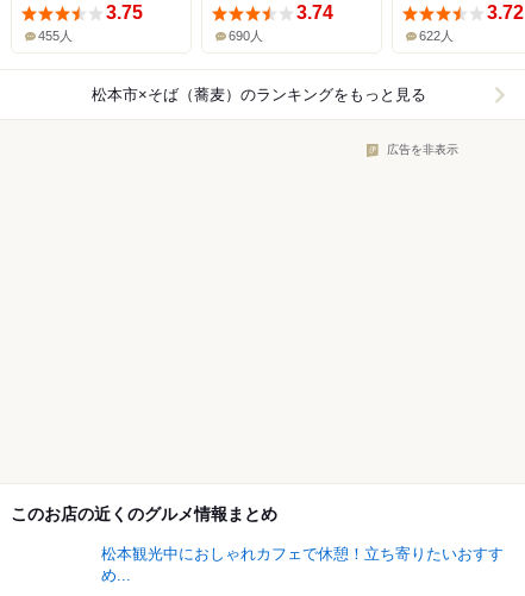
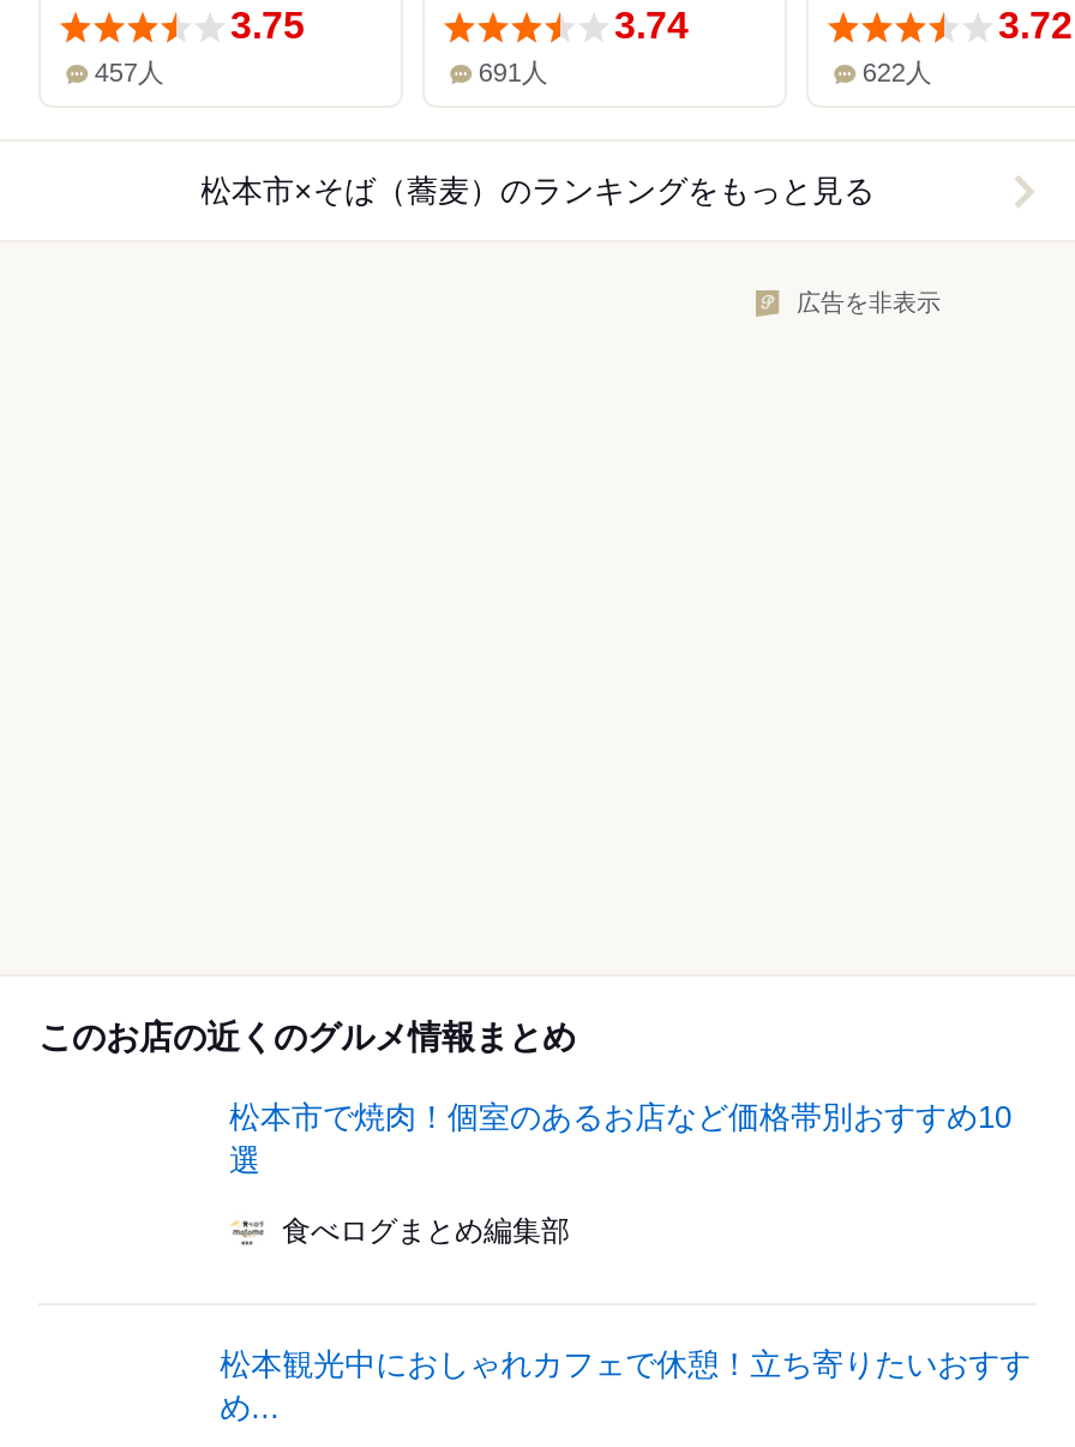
[39,29,73,43] 455人 -> [95,58,164,87] 457人
[229,29,264,43] 690人 -> [478,58,548,87] 691人
none -> [229,1100,1011,1249] 松本市で焼肉！個室のあるお店など価格帯別おすすめ10 | 選 | 食べログまとめ編集部

